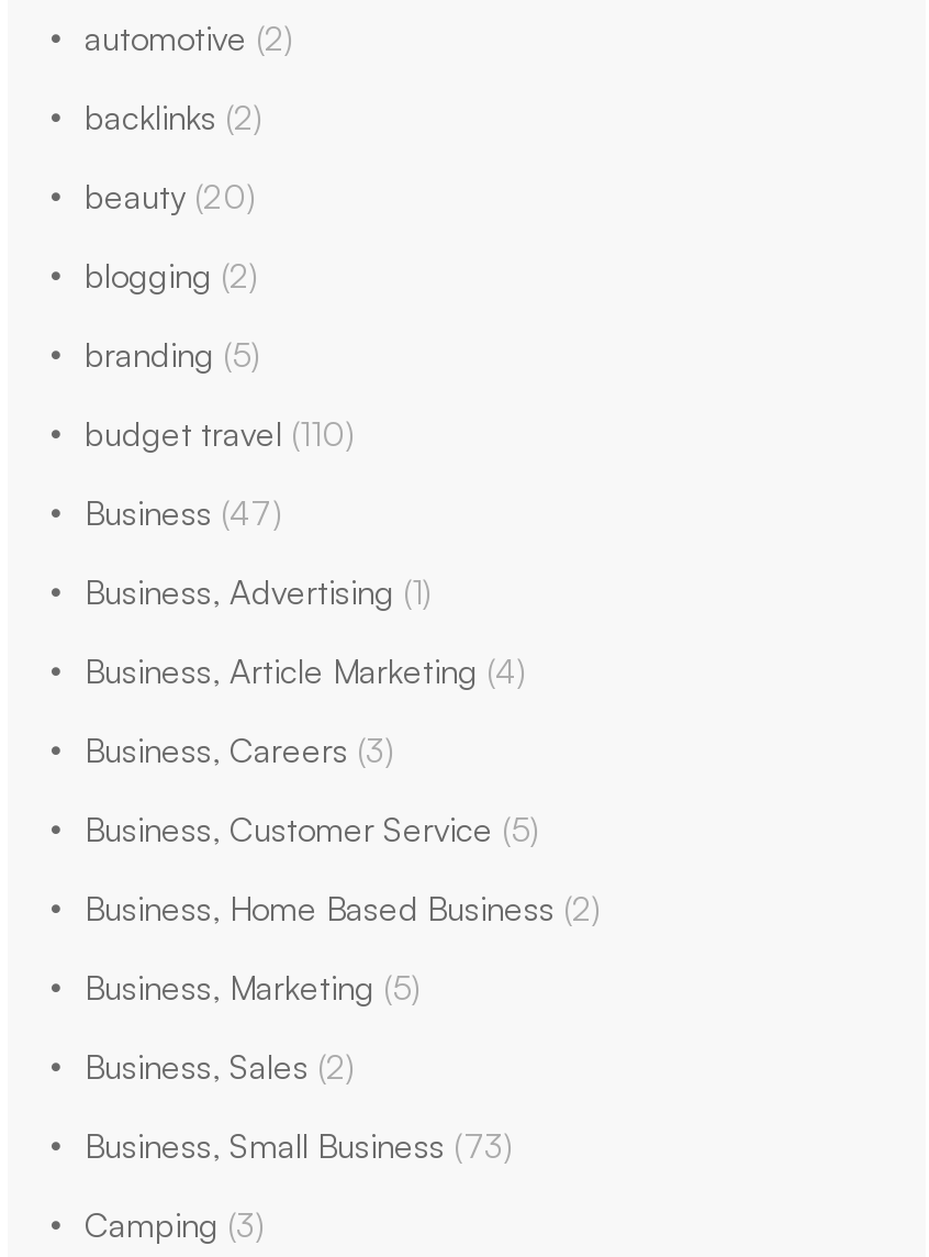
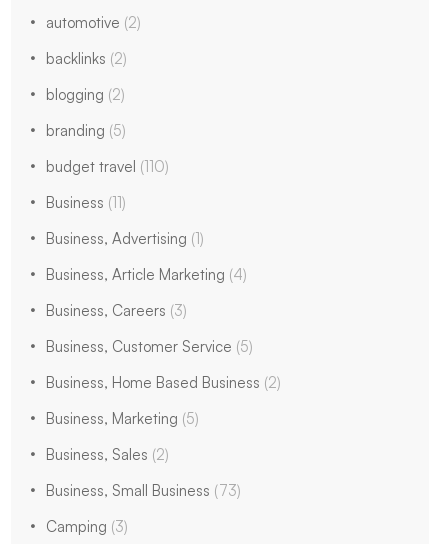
[85,175,256,216] beauty (20) -> none
[85,491,282,533] Business (47) -> [46,192,126,211] Business (11)

